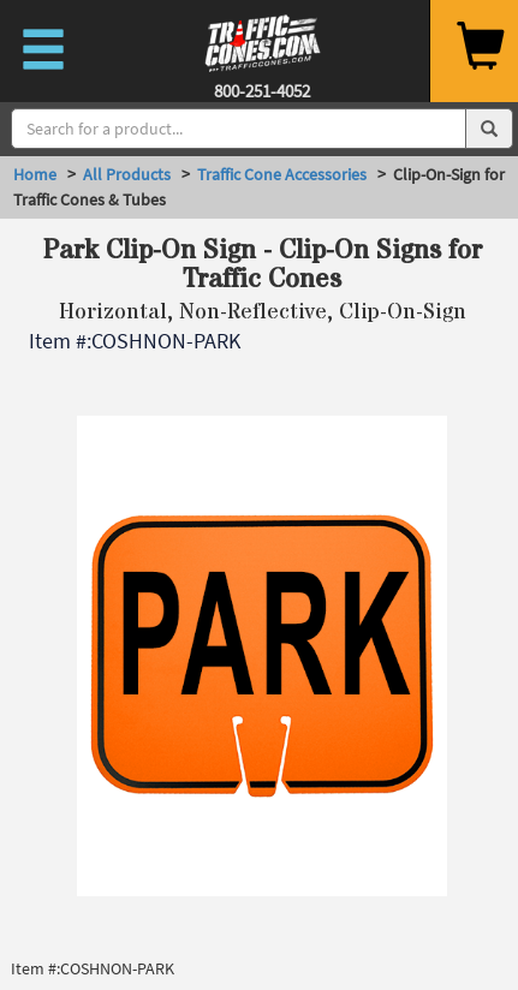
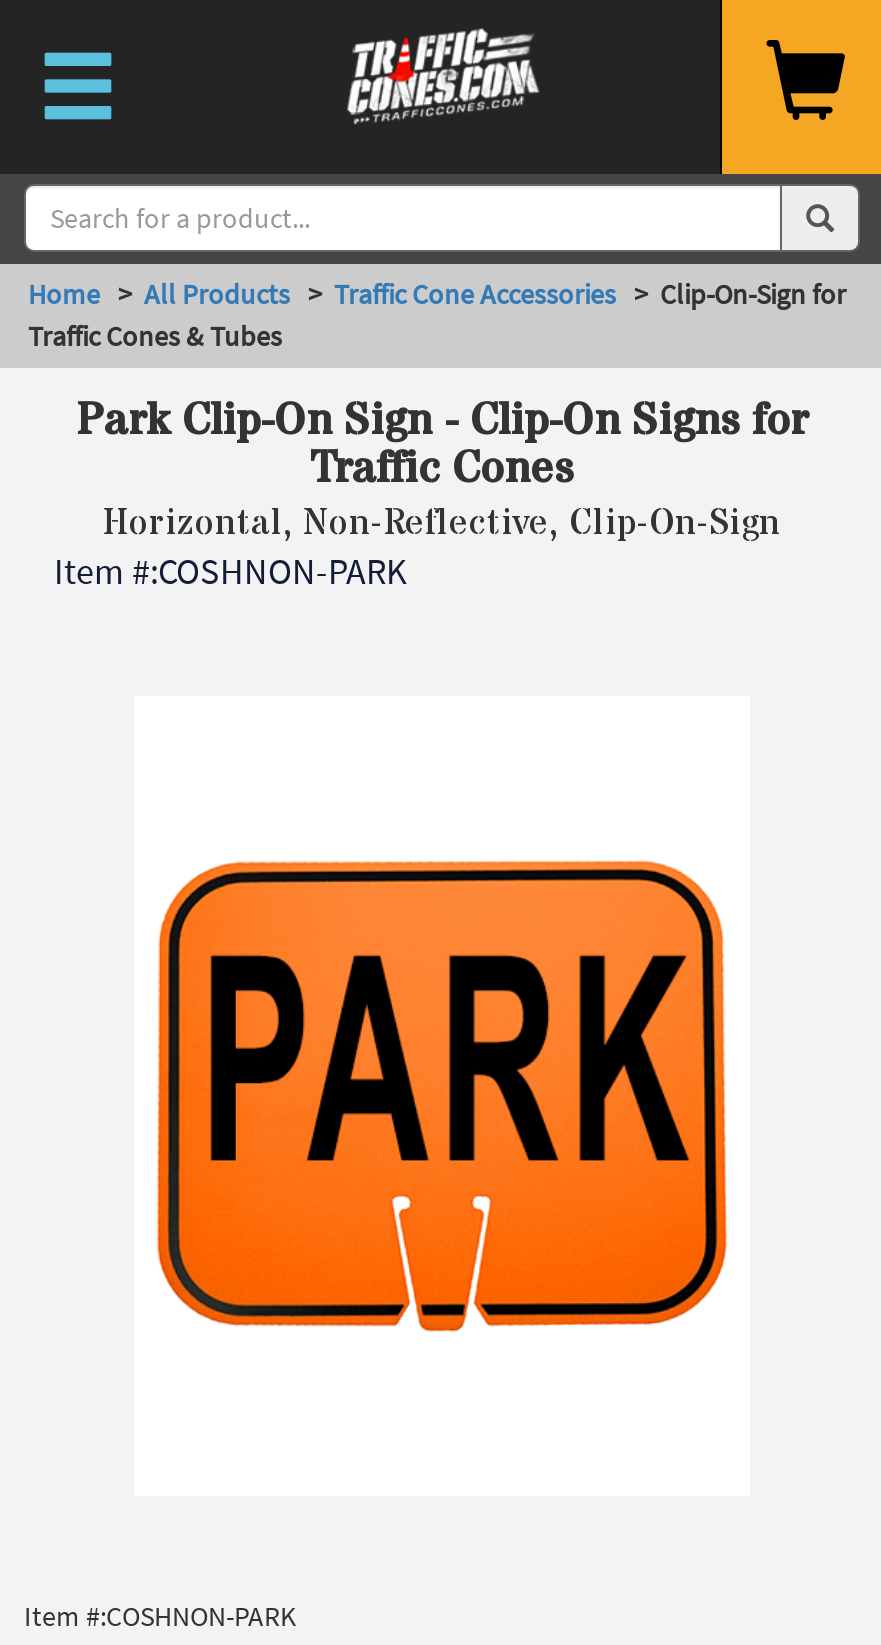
[214,79,310,102] 800-251-4052 -> none

